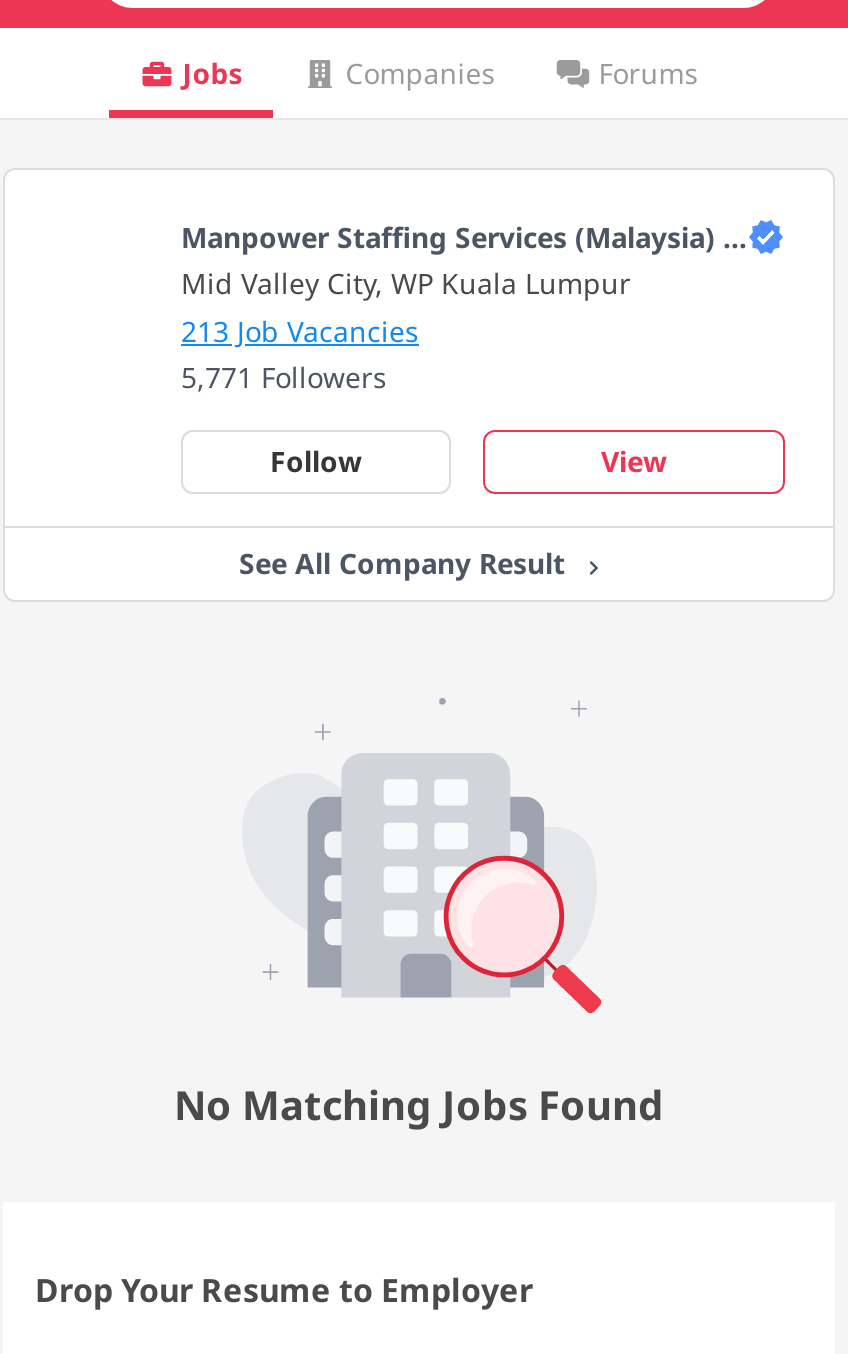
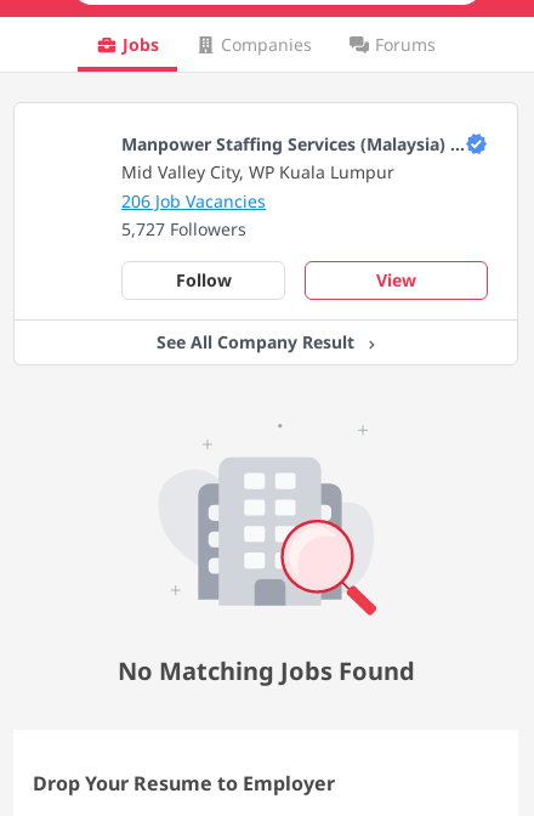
[181,312,419,350] 213 Job Vacancies -> [121,189,266,212] 206 Job Vacancies
[181,358,387,396] 5,771 Followers -> [121,217,246,240] 5,727 Followers

